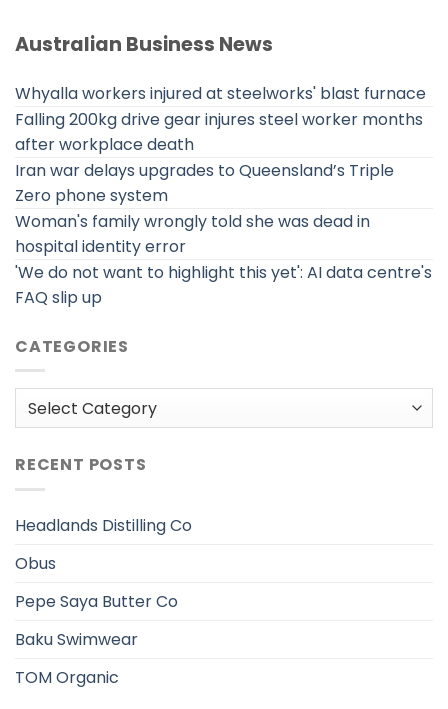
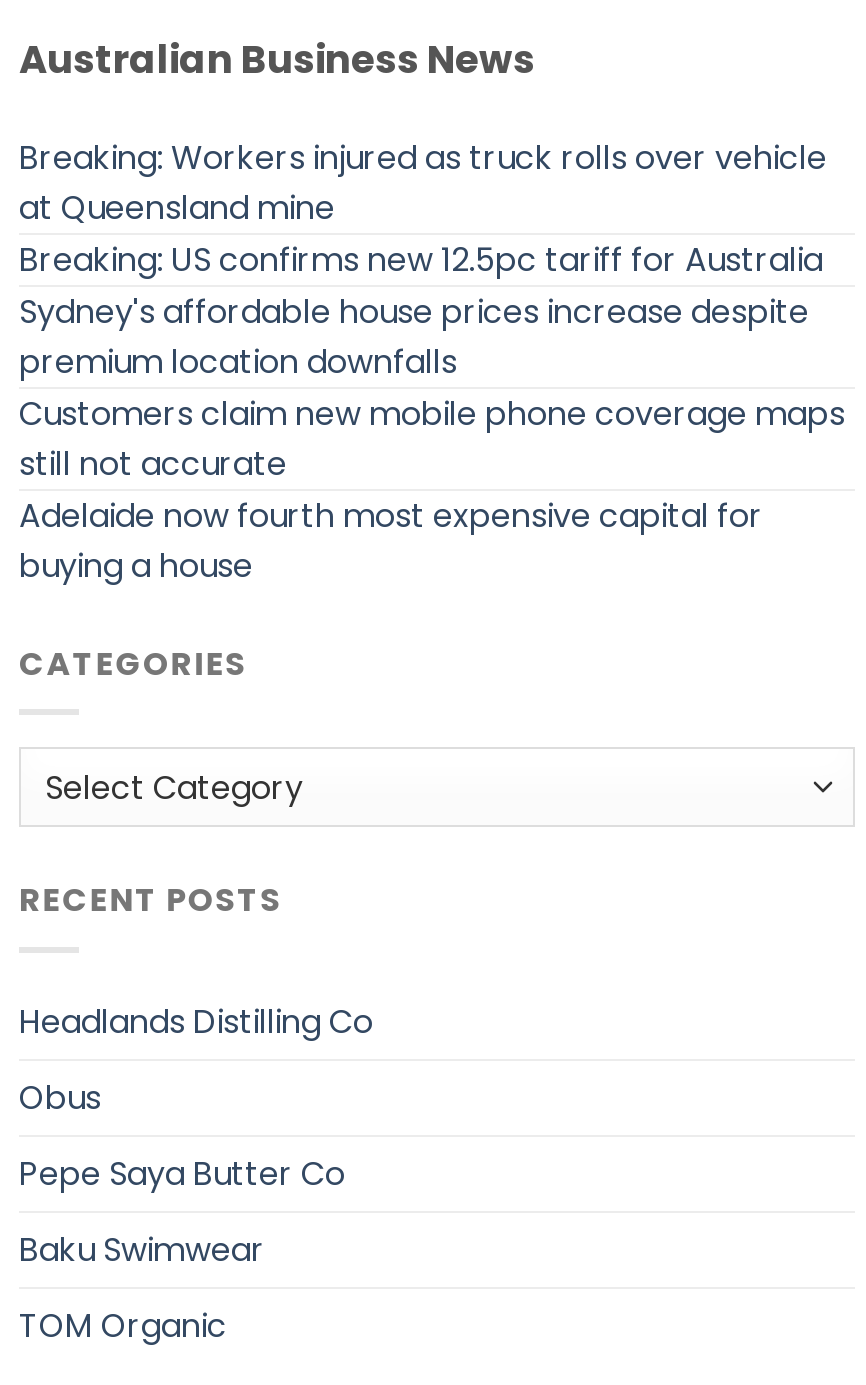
[15,82,432,309] Whyalla workers injured at steelworks' blast furnace | Falling 200kg drive gear injures steel worker months | after workplace death | Iran war delays upgrades to Queensland’s Triple | Zero phone system | Woman's family wrongly told she was dead in | hospital identity error | 'We do not want to highlight this yet': AI data centre's | FAQ slip up -> [19,134,845,588] Breaking: Workers injured as truck rolls over vehicle | at Queensland mine | Breaking: US confirms new 12.5pc tariff for Australia | Sydney's affordable house prices increase despite | premium location downfalls | Customers claim new mobile phone coverage maps | still not accurate | Adelaide now fourth most expensive capital for | buying a house

